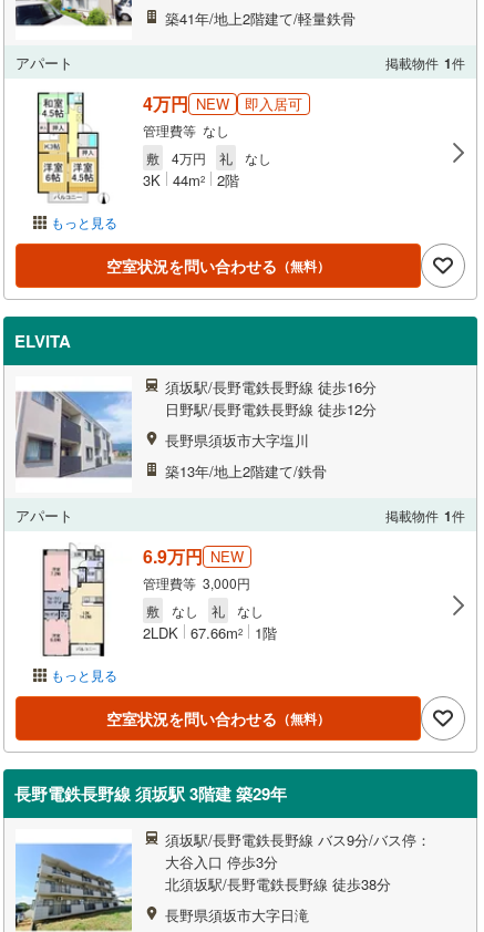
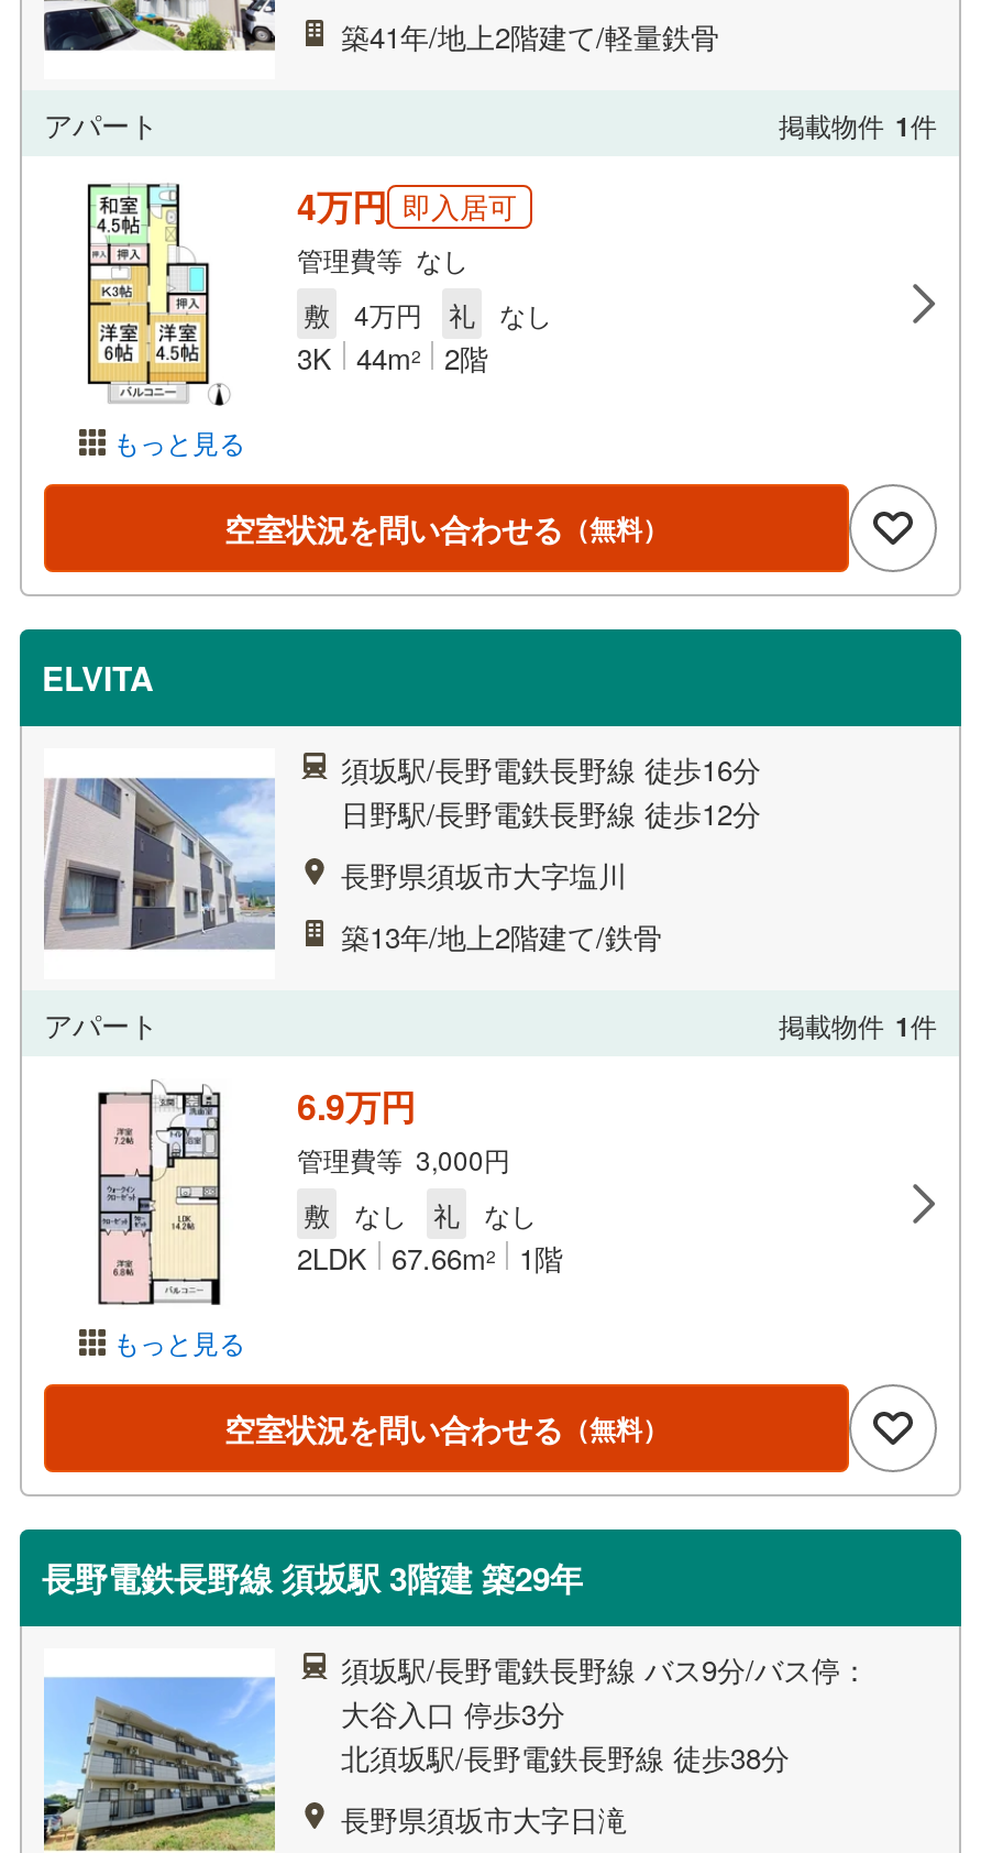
[143,91,302,116] 4万円 NEW | 即入居可 -> [297,180,517,231] 4万円 即入居可
[143,543,244,569] 6.9万円 NEW -> [297,1081,416,1131] 6.9万円

